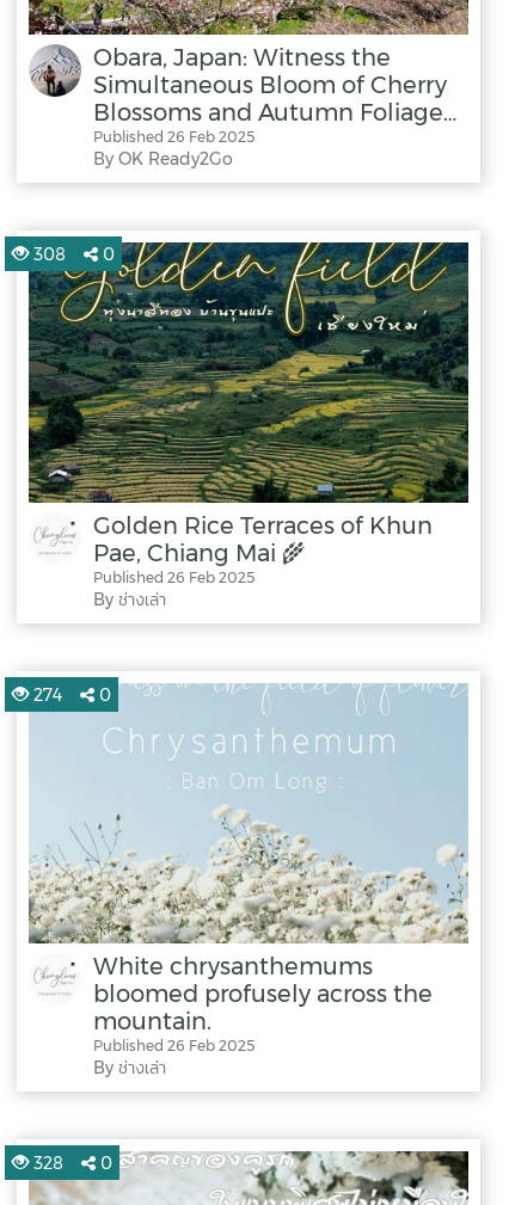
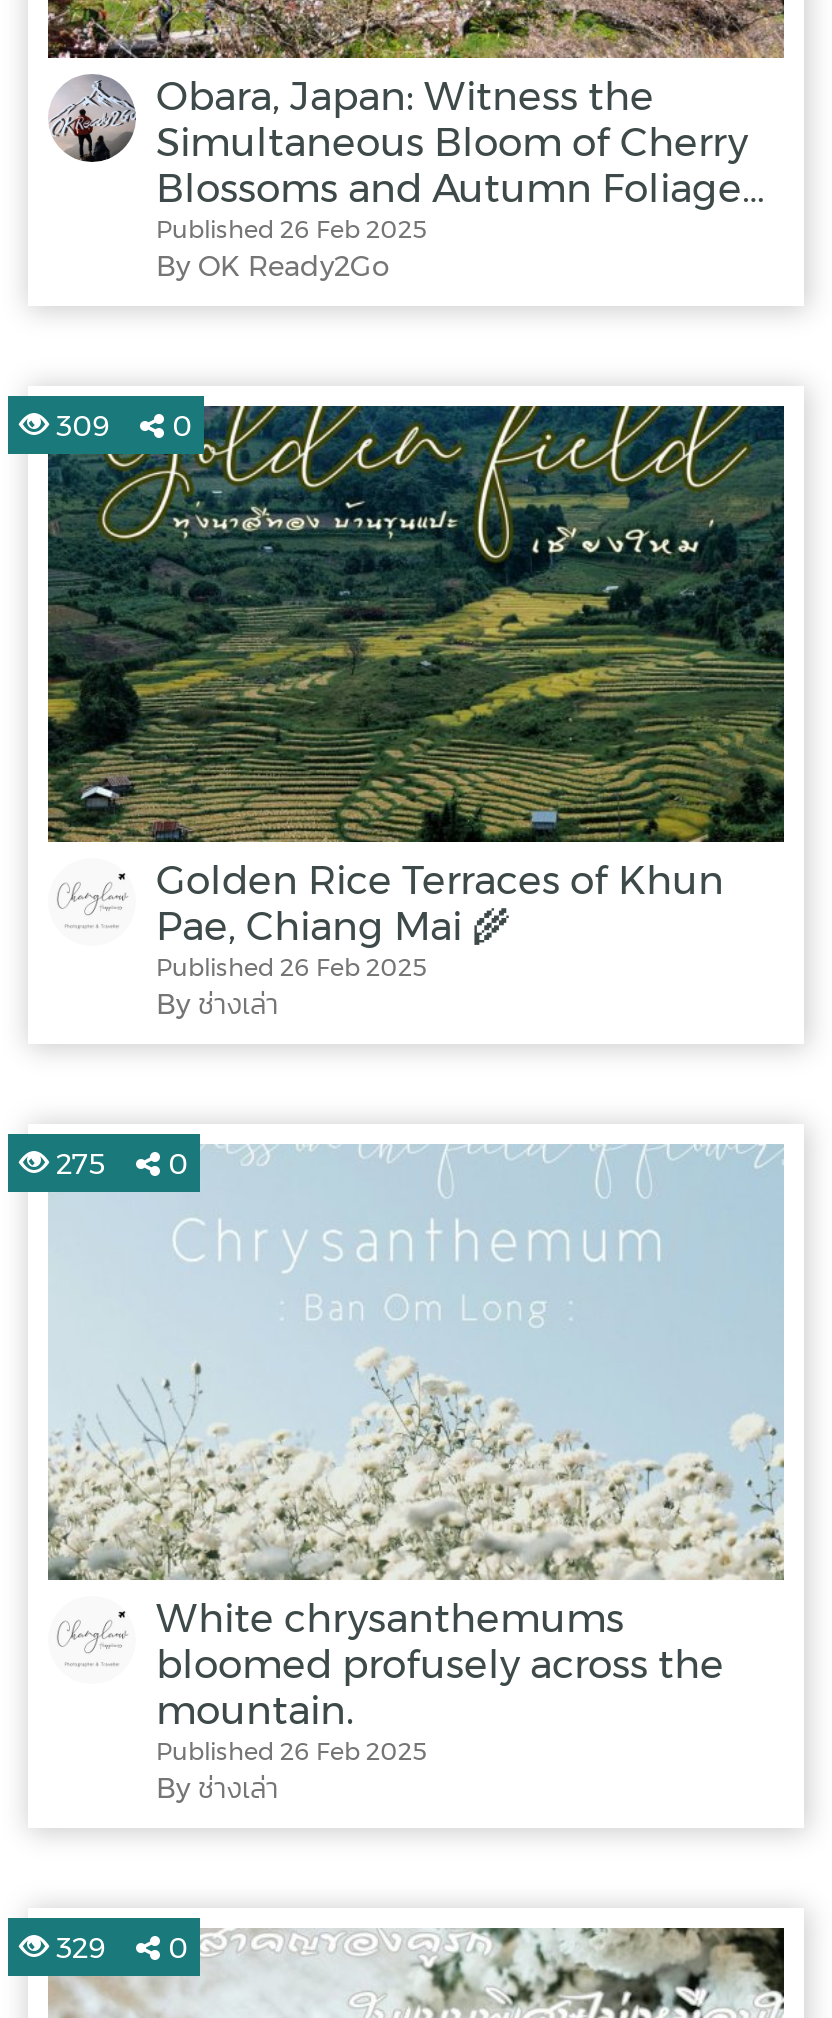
[29,244,115,265] 308 0 -> [48,408,192,444] 309 0
[29,685,111,706] 274 0 -> [48,1146,188,1182] 275 0
[29,1153,112,1174] 328 0 -> [48,1930,188,1966] 329 0

